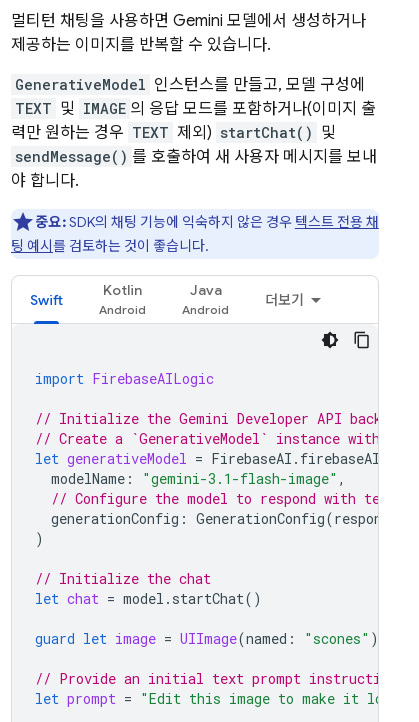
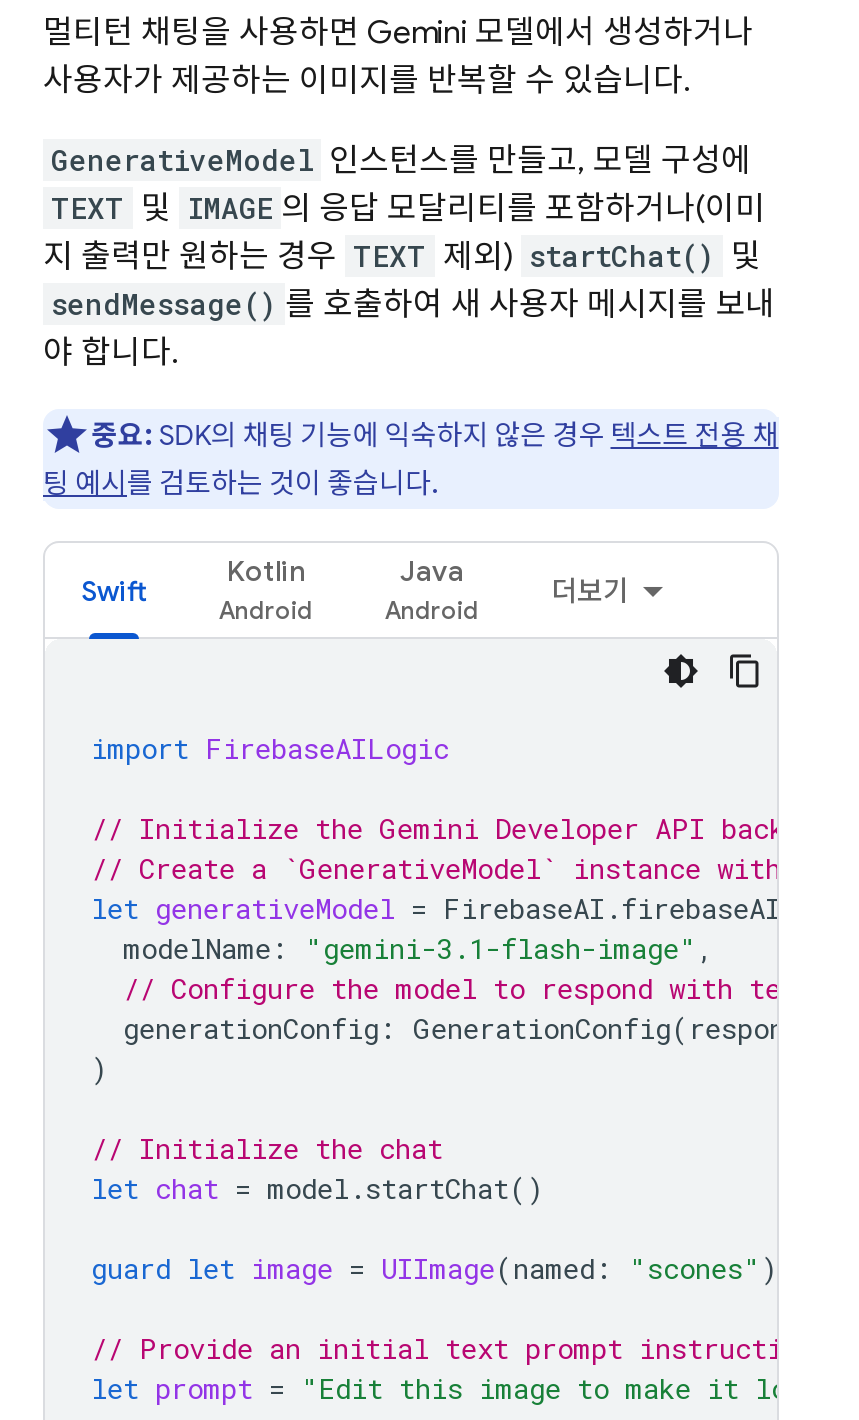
[11,35,271,55] 제공하는 이미지를 반복할 수 있습니다. -> [43,61,691,101] 사용자가 제공하는 이미지를 반복할 수 있습니다.
[11,99,376,143] TEXT 및 IMAGE 의 응답 모드를 포함하거나(이미지 출 | 력만 원하는 경우 TEXT 제외) startChat() 및 -> [43,189,765,277] TEXT 및 IMAGE 의 응답 모달리티를 포함하거나(이미 | 지 출력만 원하는 경우 TEXT 제외) startChat() 및

